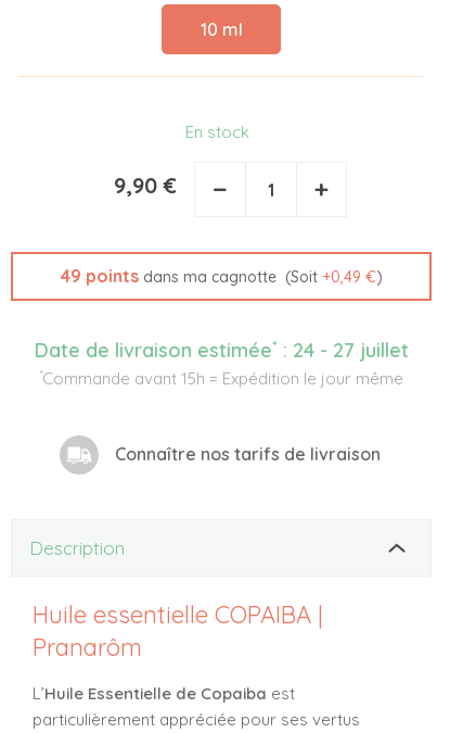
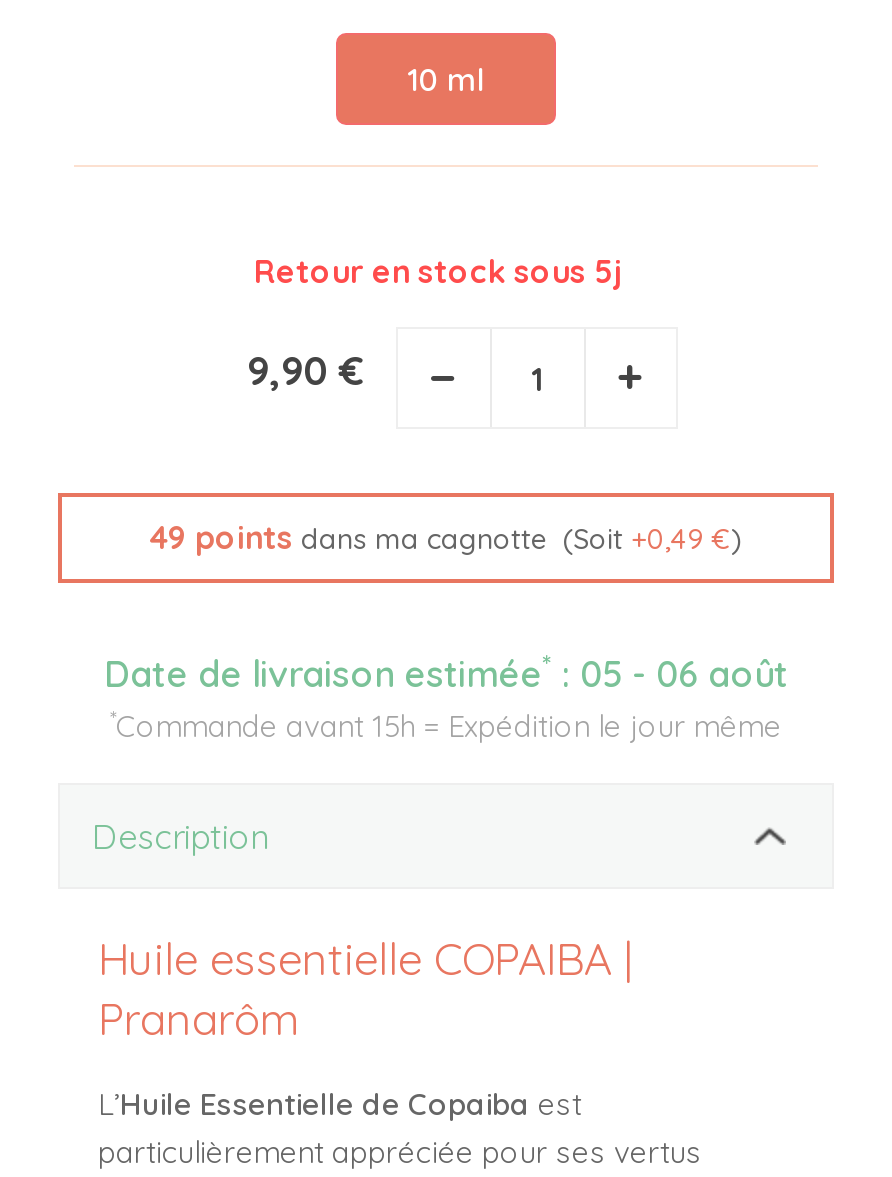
[185,122,249,143] En stock -> [254,252,622,292] Retour en stock sous 5j
[34,335,408,363] Date de livraison estimée *: 24 - 27 juillet -> [104,646,788,698] Date de livraison estimée *: 05 - 06 août
[114,443,380,464] Connaître nos tarifs de livraison -> none

